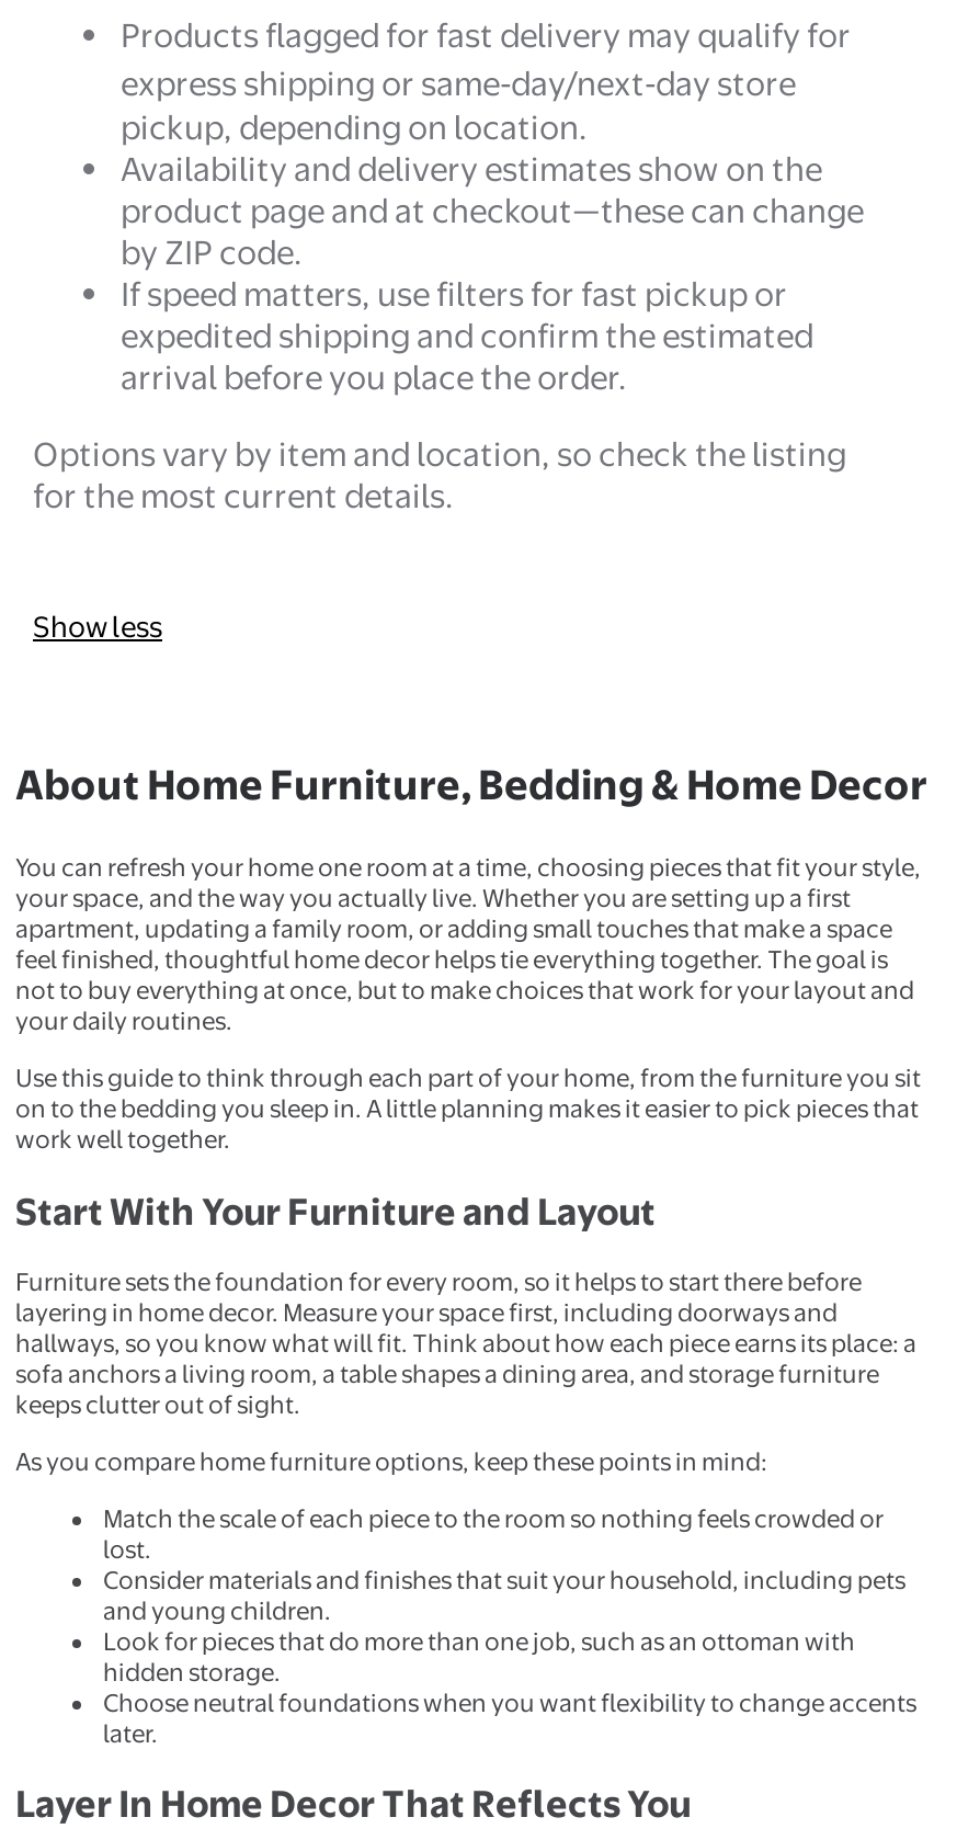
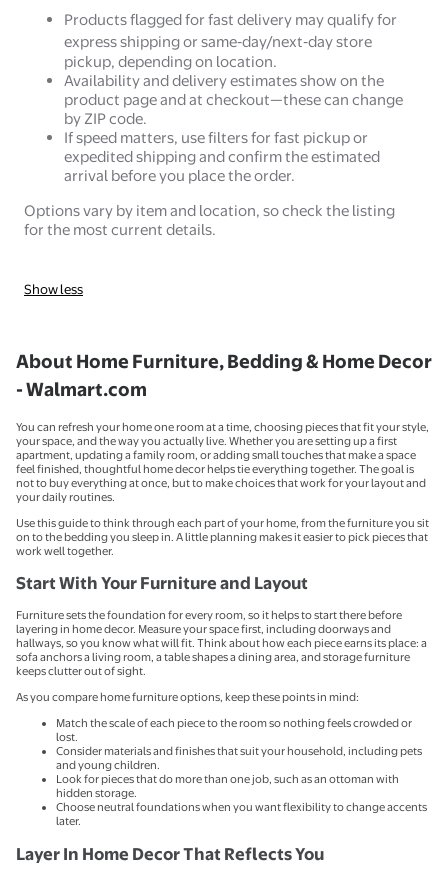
none -> [16,377,147,400] - Walmart.com

